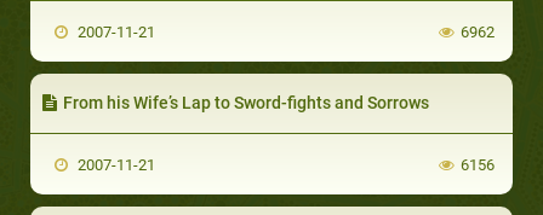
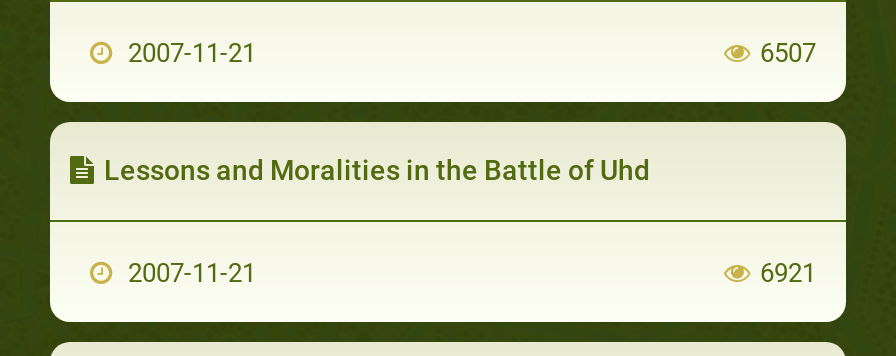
[461,23,495,41] 6962 -> [760,37,816,67] 6507
[63,93,429,112] From his Wife’s Lap to Sword-fights and Sorrows -> [104,153,650,185] Lessons and Moralities in the Battle of Uhd
[461,155,495,174] 6156 -> [760,257,816,287] 6921

